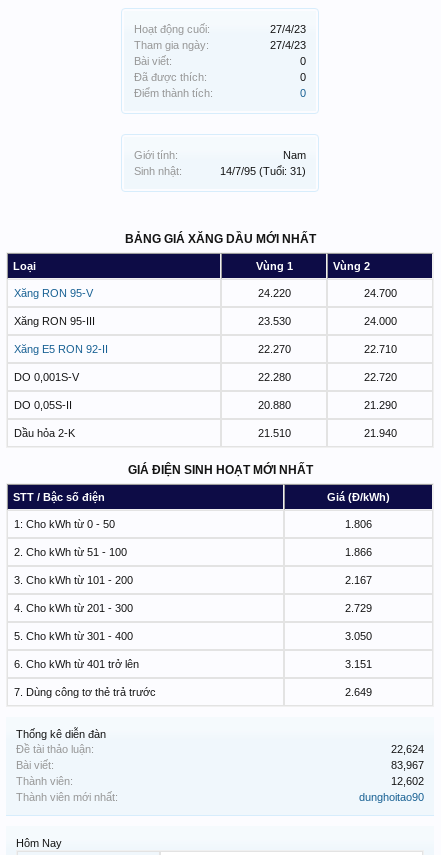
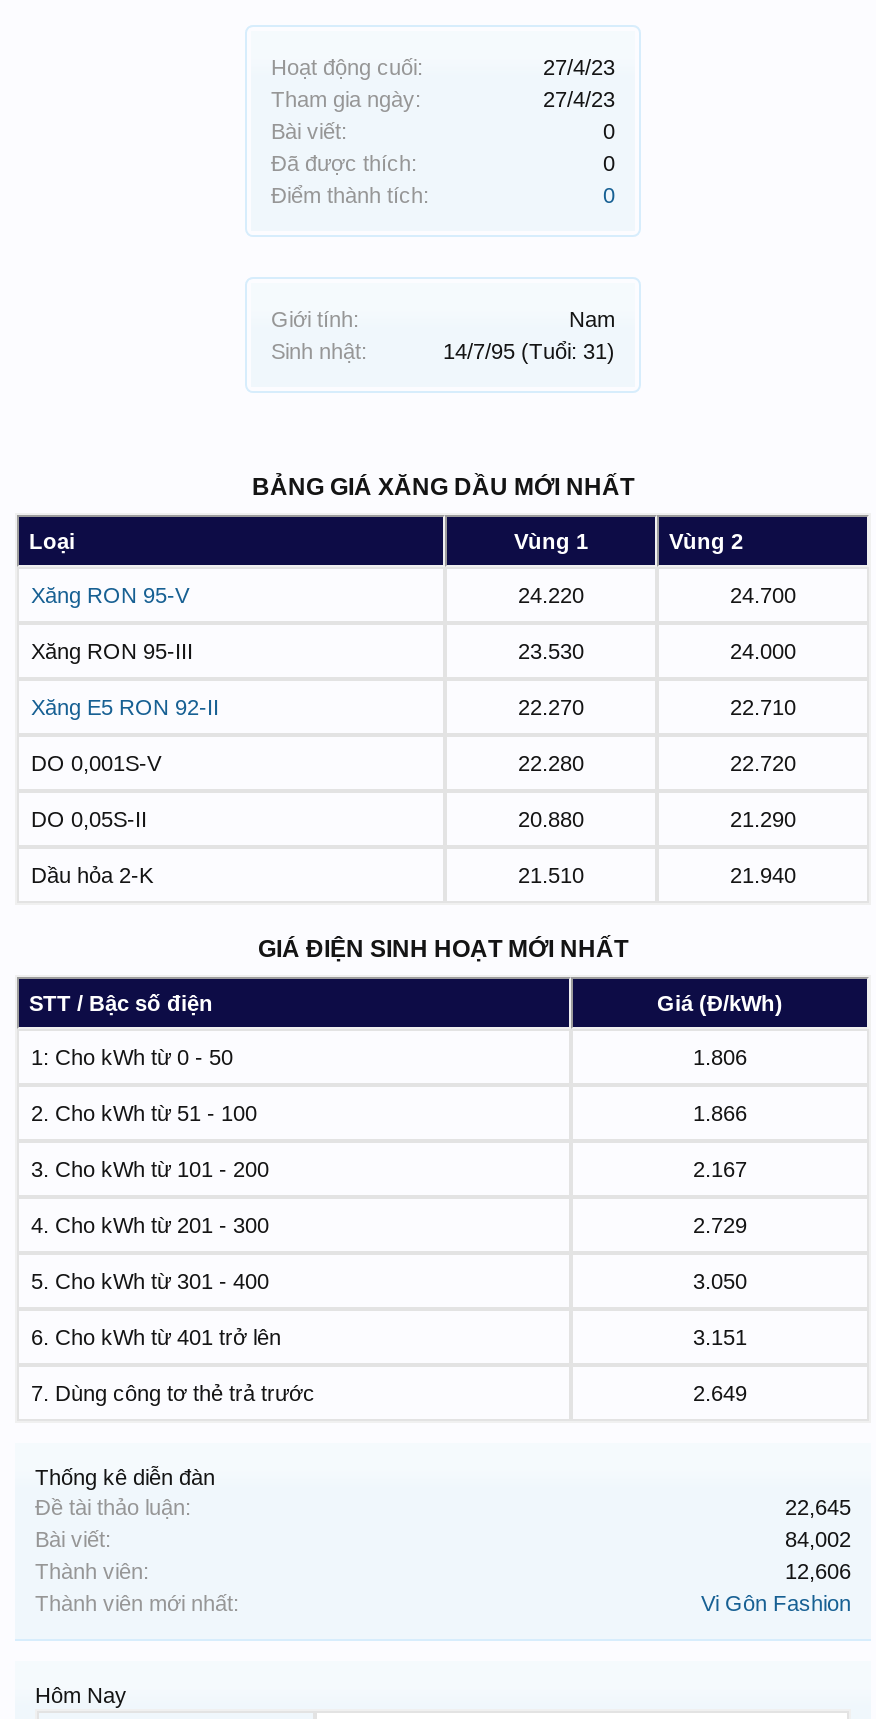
[391,743,424,755] 22,624 -> [785,1495,851,1519] 22,645
[391,759,424,771] 83,967 -> [785,1527,851,1551] 84,002
[391,775,424,787] 12,602 -> [785,1559,851,1583] 12,606
[359,791,424,803] dunghoitao90 -> [701,1591,851,1615] Vi Gôn Fashion

